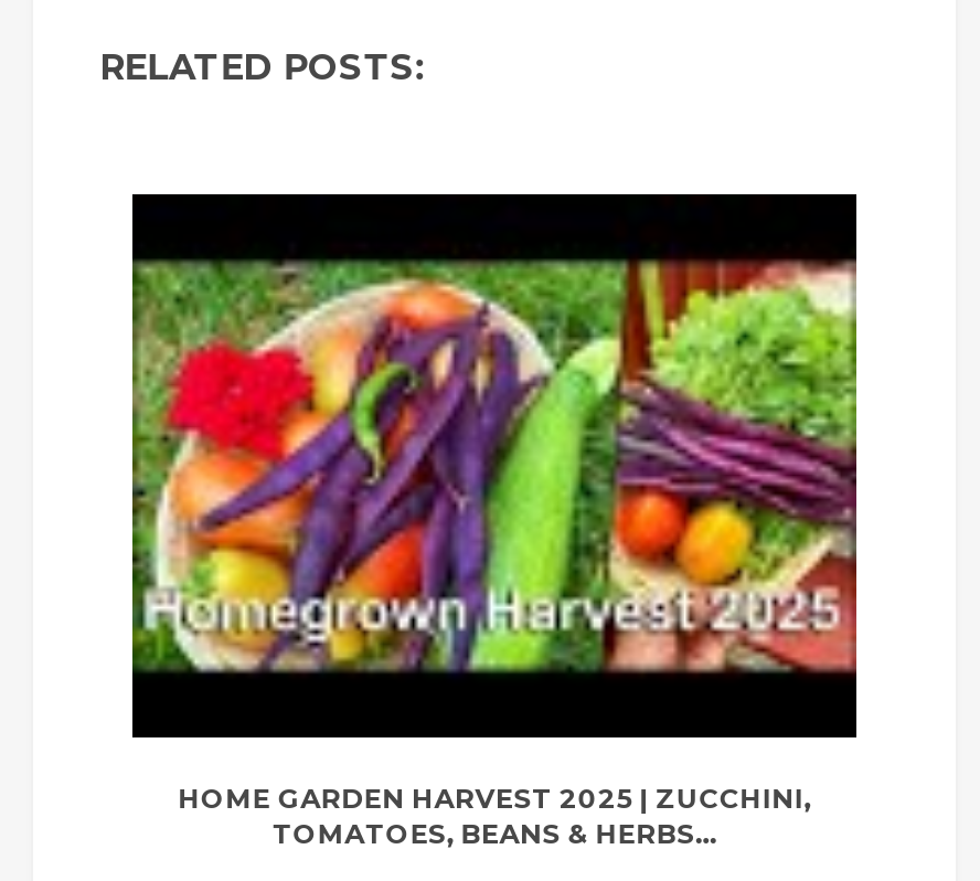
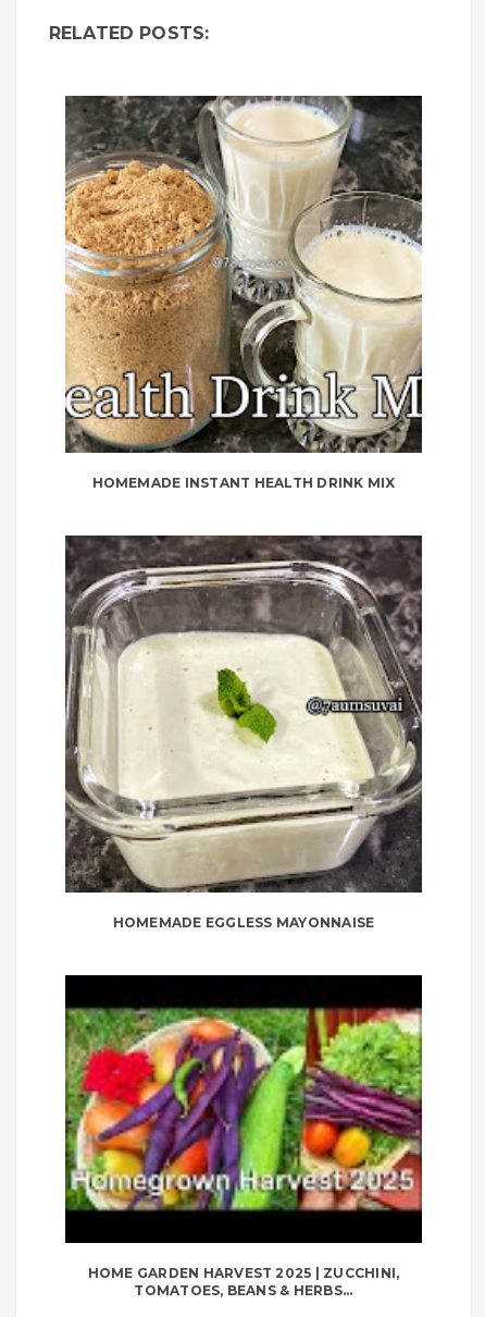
none -> [64,95,423,491] [image] | HOMEMADE INSTANT HEALTH DRINK MIX
none -> [64,534,423,931] [image] | HOMEMADE EGGLESS MAYONNAISE

